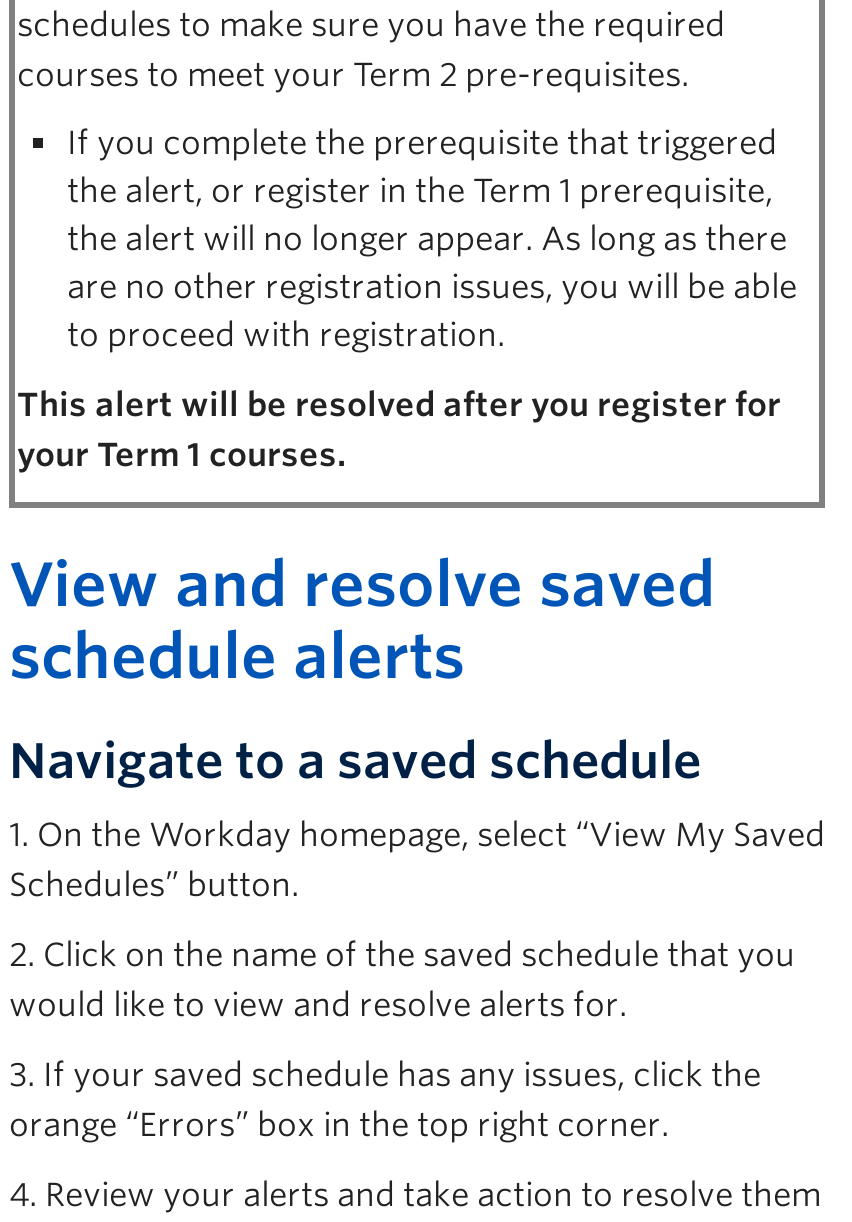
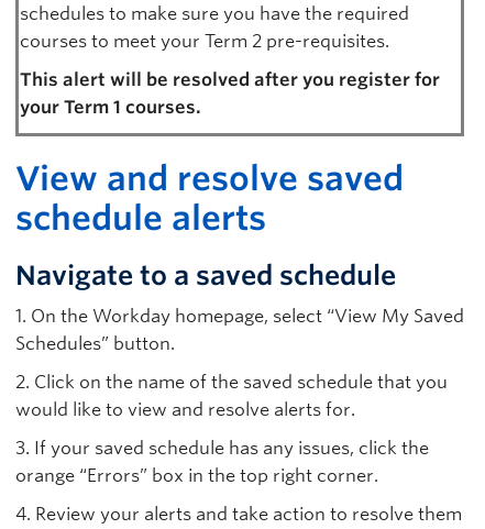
[67,124,797,354] If you complete the prerequisite that triggered | the alert, or register in the Term 1 prerequisite, | the alert will no longer appear. As long as there | are no other registration issues, you will be able | to proceed with registration. -> none

